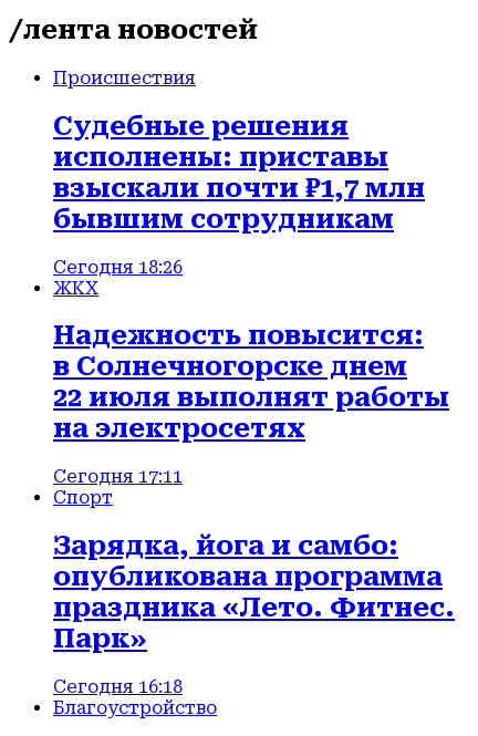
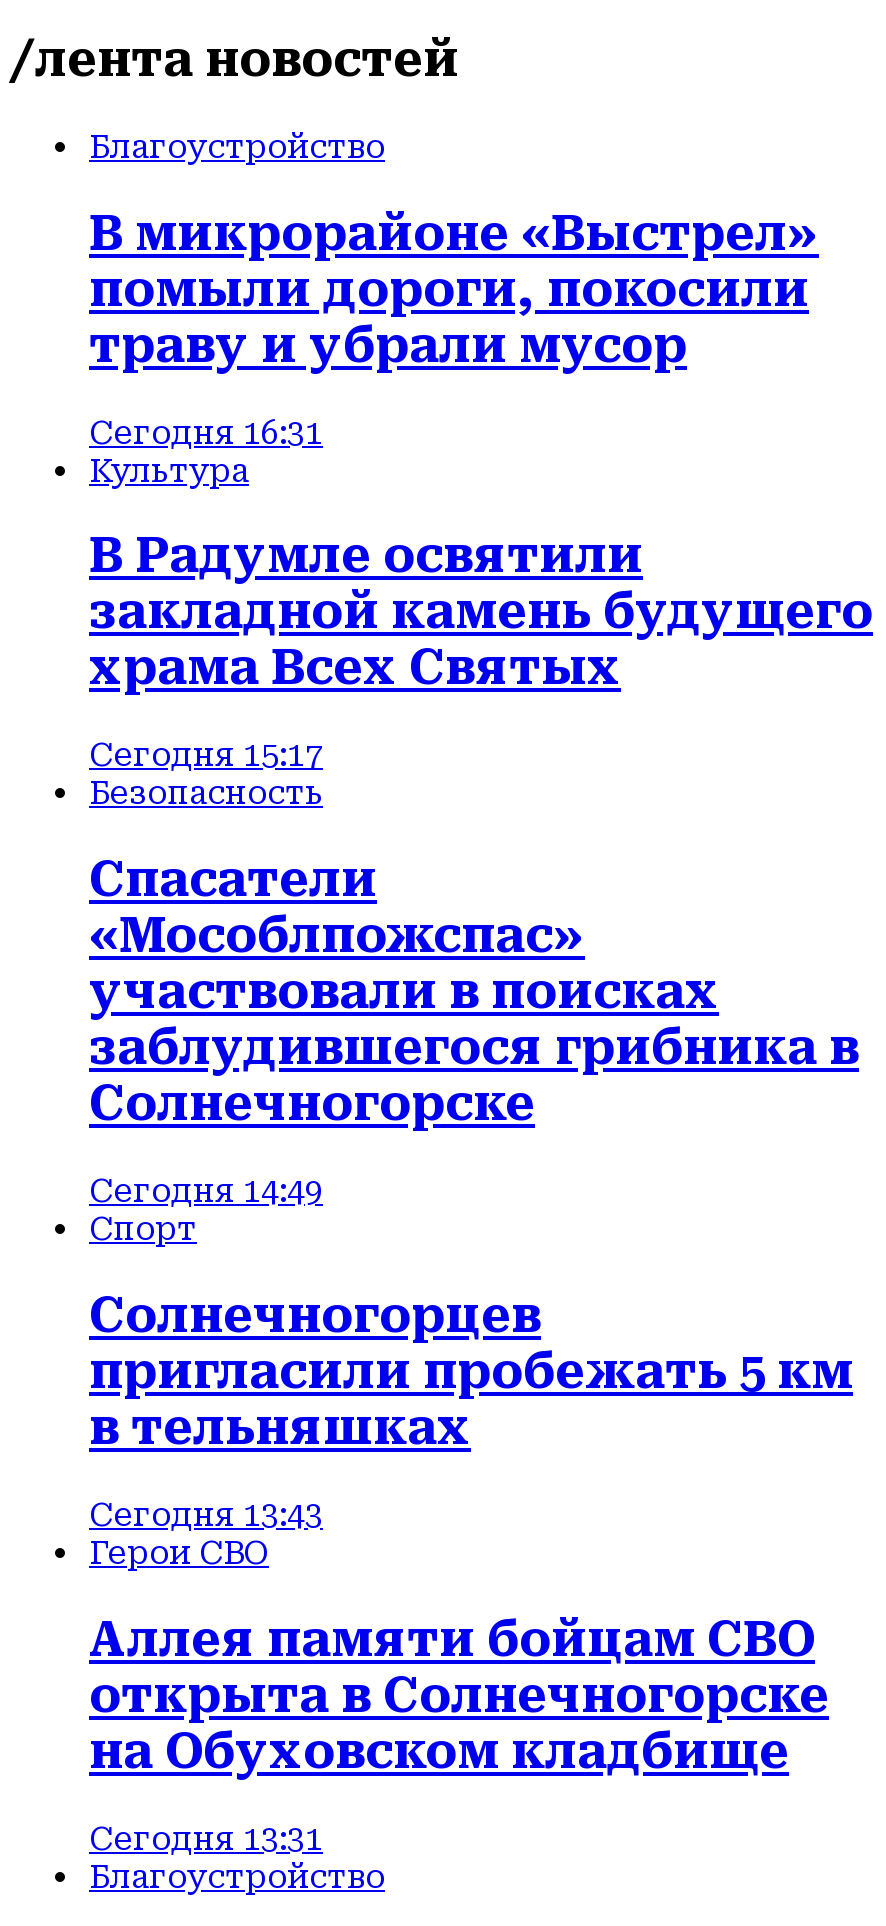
[53,67,449,487] Происшествия | Судебные решения | исполнены: приставы | взыскали почти ₽1,7 млн | бывшим сотрудникам | Сегодня 18:26 | ЖКХ | Надежность повысится: | в Солнечногорске днем | 22 июля выполнят работы | на электросетях | Сегодня 17:11 -> [89,127,873,1210] Благоустройство | В микрорайоне «Выстрел» | помыли дороги, покосили | траву и убрали мусор | Сегодня 16:31 | Культура | В Радумле освятили | закладной камень будущего | храма Всех Святых | Сегодня 15:17 | Безопасность | Спасатели | «Мособлпожспас» | участвовали в поисках | заблудившегося грибника в | Солнечногорске | Сегодня 14:49
[53,530,455,697] Зарядка, йога и самбо: | опубликована программа | праздника «Лето. Фитнес. | Парк» | Сегодня 16:18 -> [89,1288,853,1858] Солнечногорцев | пригласили пробежать 5 км | в тельняшках | Сегодня 13:43 | Герои СВО | Аллея памяти бойцам СВО | открыта в Солнечногорске | на Обуховском кладбище | Сегодня 13:31

